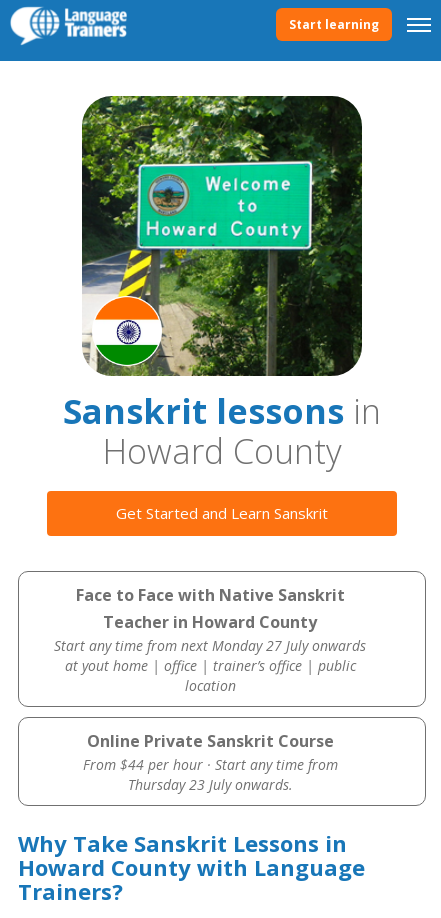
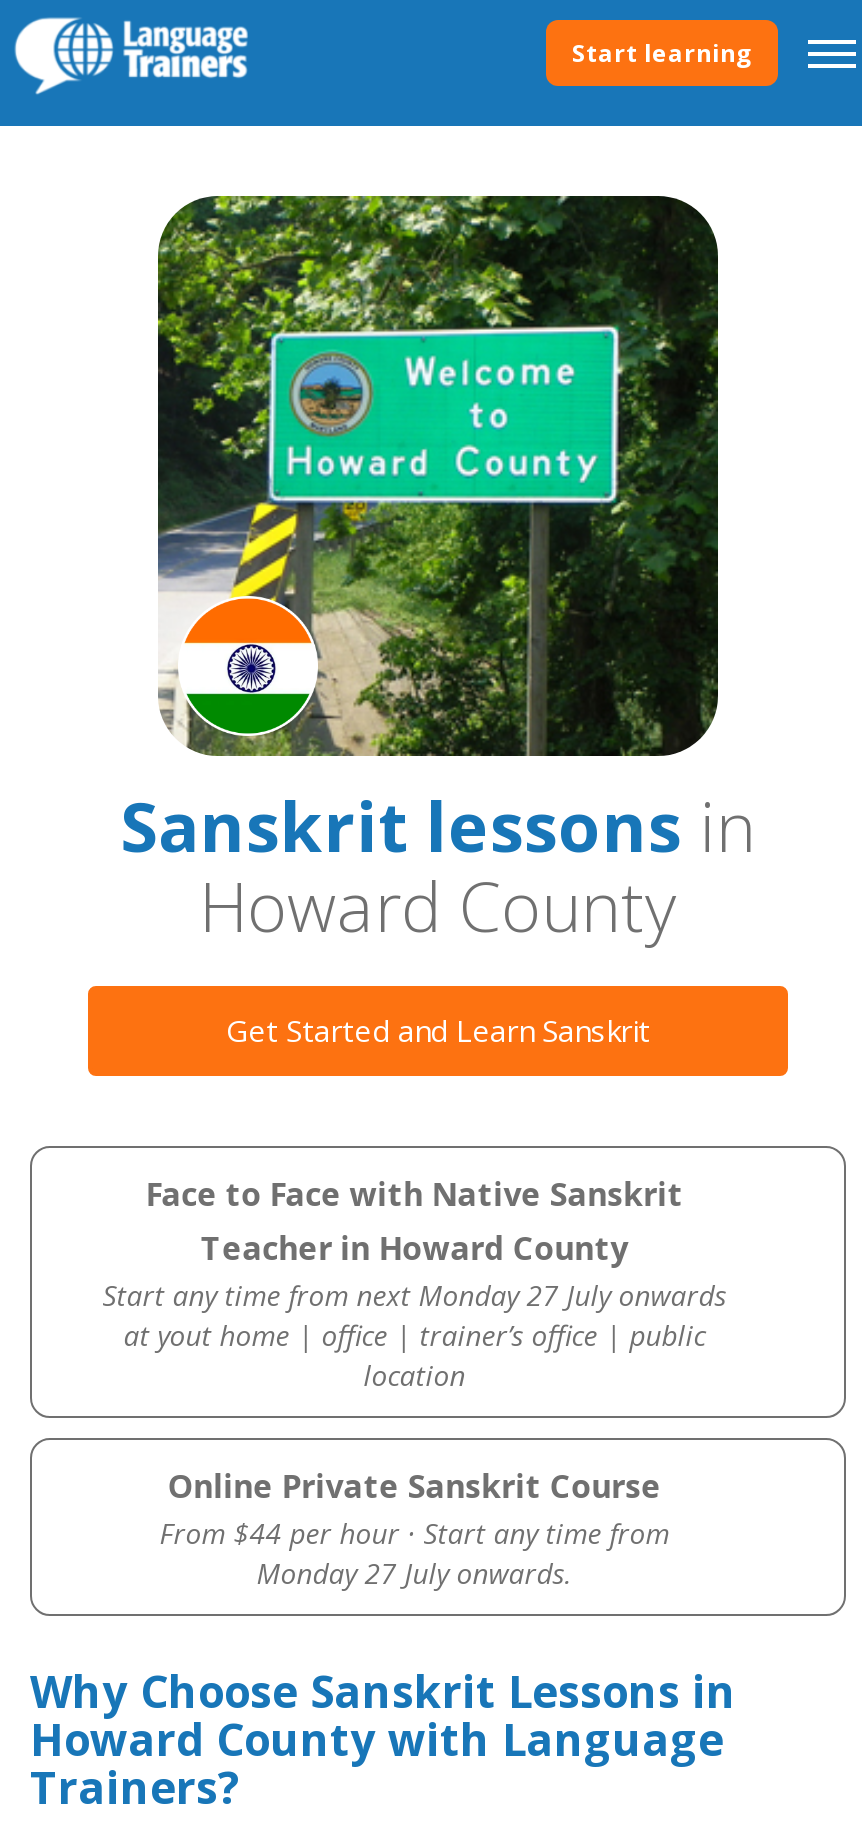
[128,775,293,794] Thursday 23 July onwards. -> [256,1554,572,1592] Monday 27 July onwards.
[18,828,347,858] Why Take Sanskrit Lessons in -> [30,1660,736,1720] Why Choose Sanskrit Lessons in

